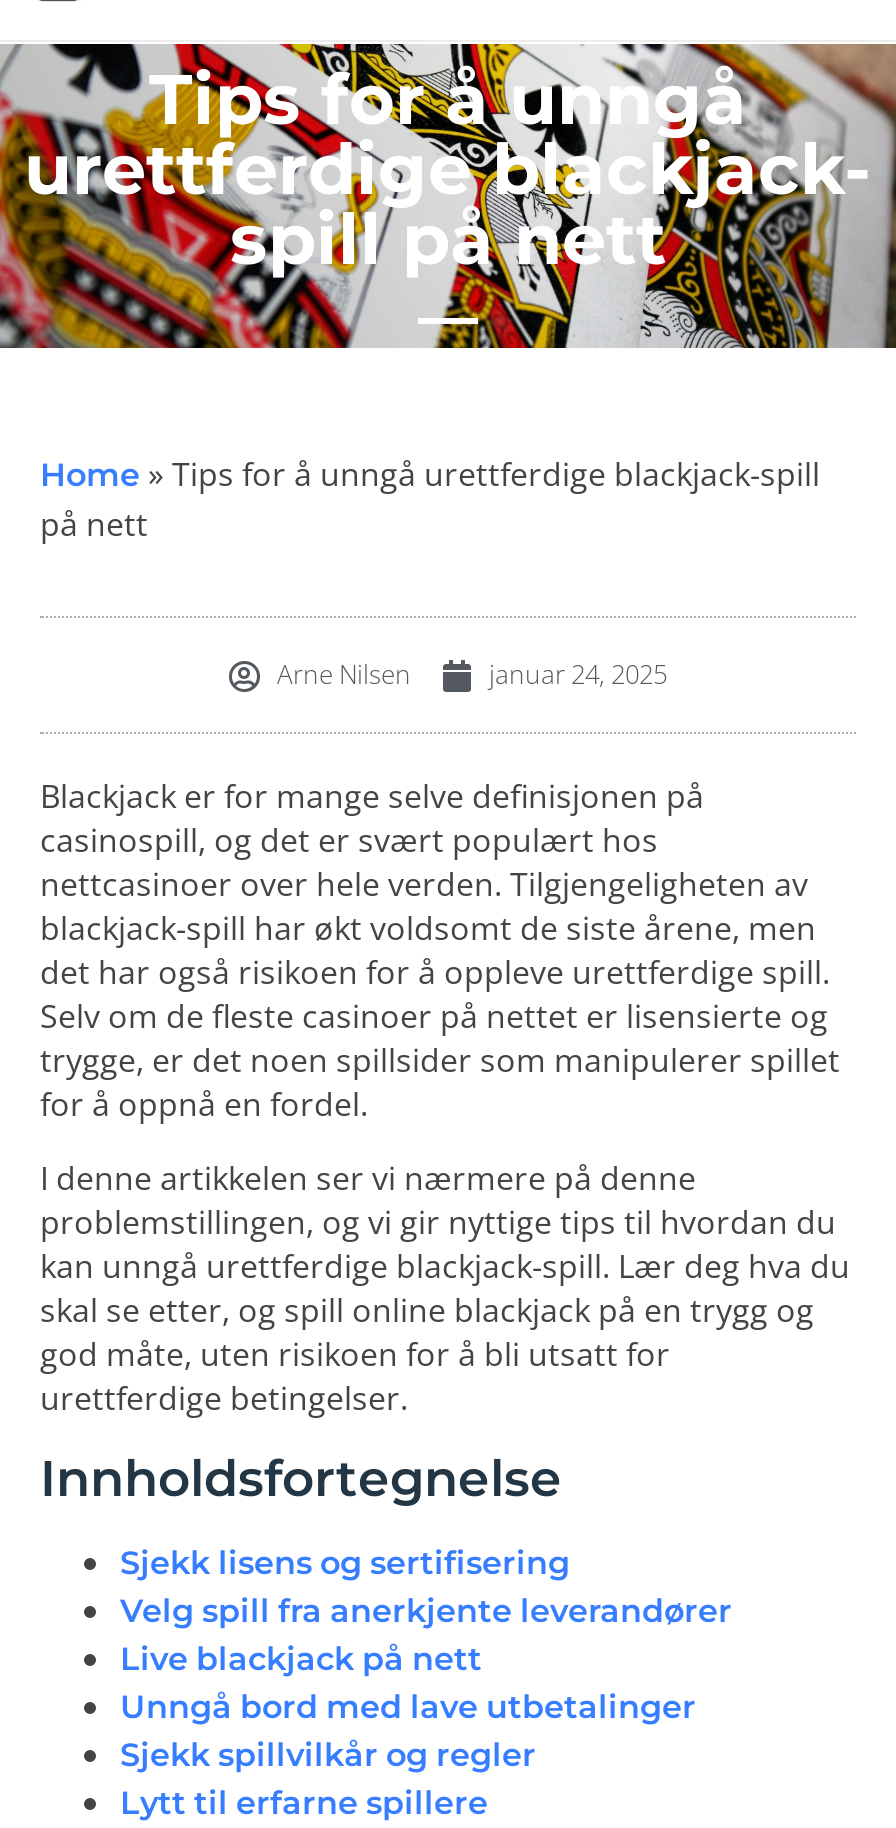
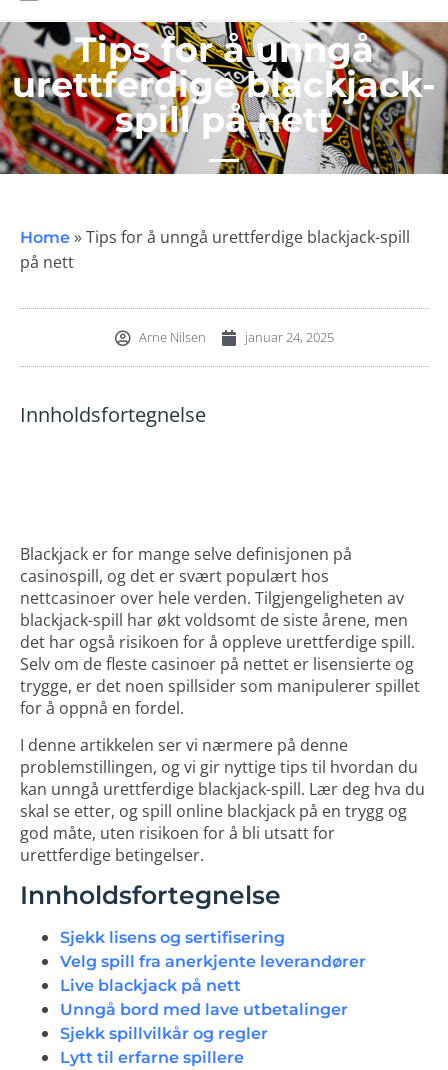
none -> [20,401,206,428] Innholdsfortegnelse

